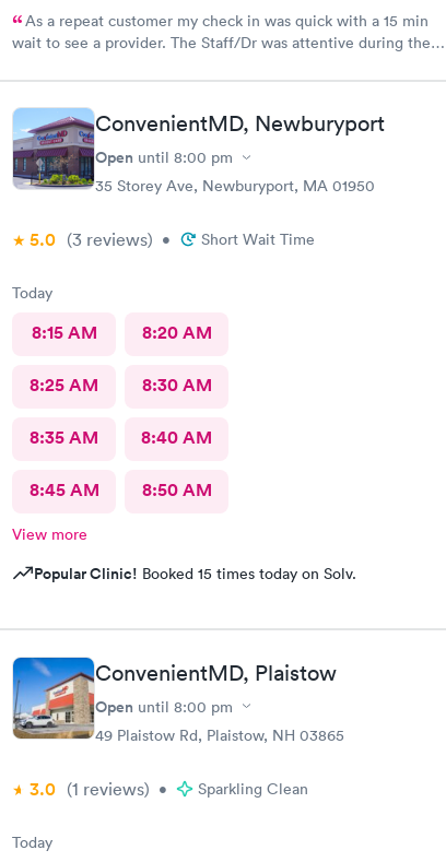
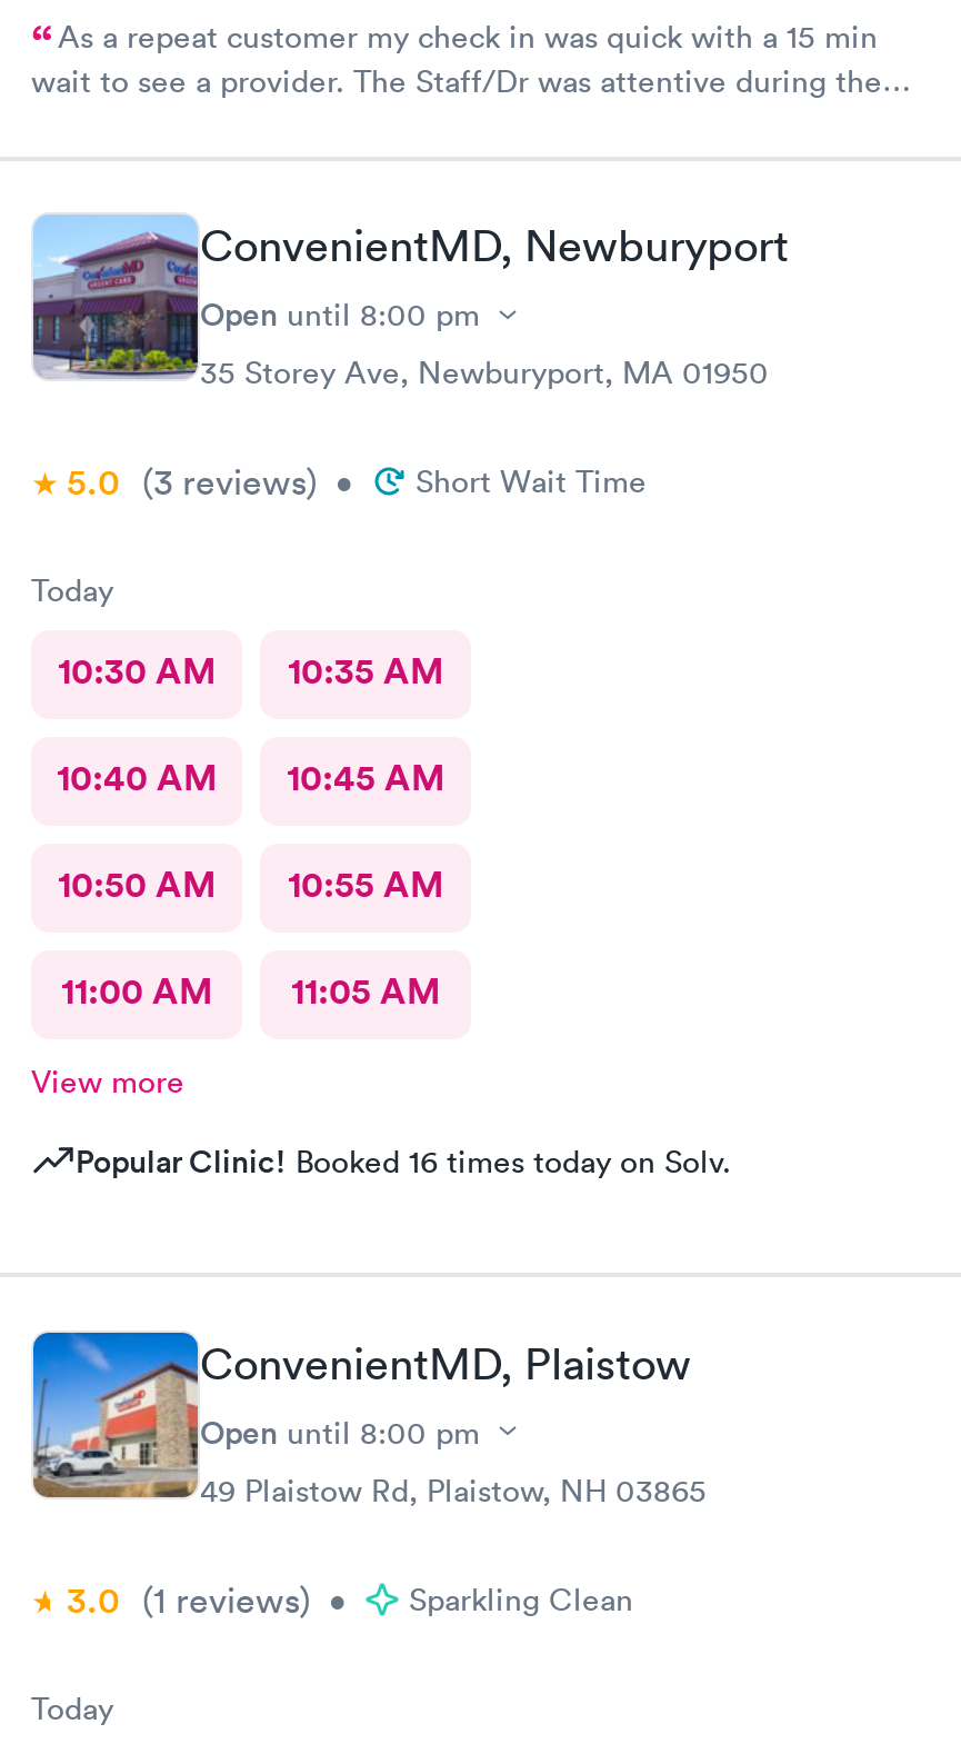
[31,321,97,344] 8:15 AM -> [58,648,216,695] 10:30 AM
[142,321,212,344] 8:20 AM -> [288,648,443,695] 10:35 AM
[30,374,98,397] 8:25 AM -> [57,755,217,801] 10:40 AM
[142,374,212,397] 8:30 AM -> [287,755,444,801] 10:45 AM
[30,426,98,449] 8:35 AM -> [58,861,216,908] 10:50 AM
[141,426,212,449] 8:40 AM -> [288,861,443,908] 10:55 AM
[29,479,99,501] 8:45 AM -> [61,968,212,1015] 11:00 AM
[142,479,212,501] 8:50 AM -> [291,968,440,1015] 11:05 AM
[34,563,356,584] Popular Clinic! Booked 15 times today on Solv. -> [76,1139,731,1184] Popular Clinic! Booked 16 times today on Solv.

